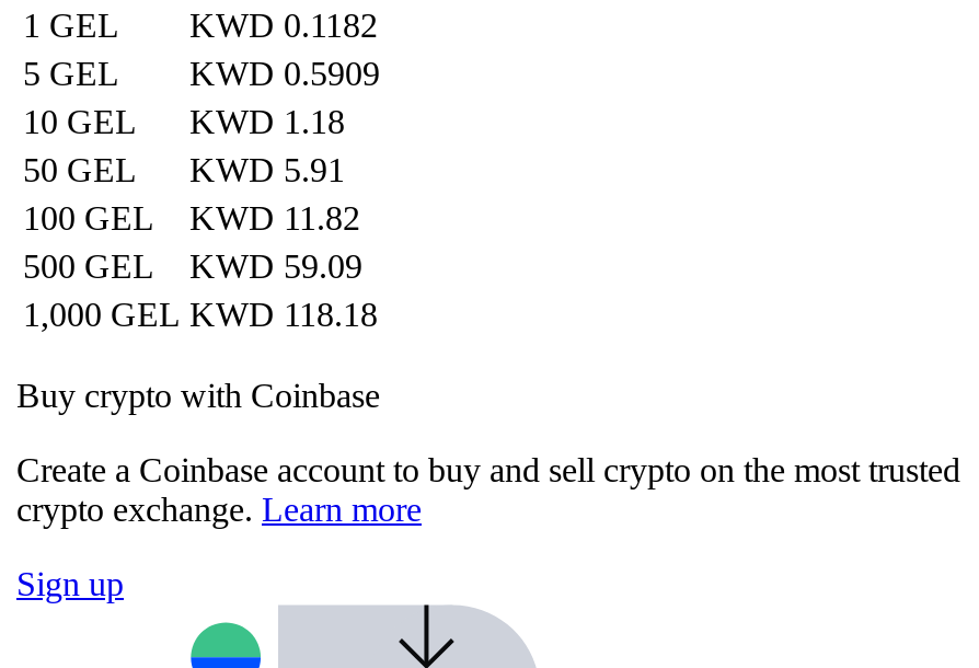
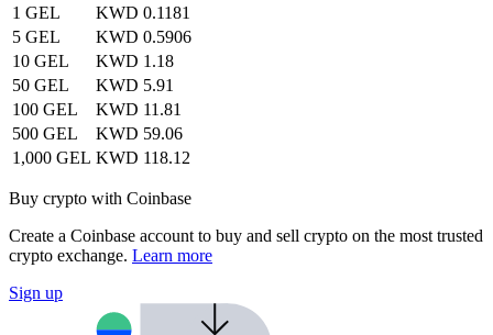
[23,7,378,44] 1 GEL KWD 0.1182 -> [12,4,190,22] 1 GEL KWD 0.1181
[23,55,380,92] 5 GEL KWD 0.5909 -> [12,28,191,46] 5 GEL KWD 0.5906
[23,200,360,237] 100 GEL KWD 11.82 -> [12,100,182,119] 100 GEL KWD 11.81
[23,248,362,285] 500 GEL KWD 59.09 -> [12,124,183,143] 500 GEL KWD 59.06
[23,296,378,333] 1,000 GEL KWD 118.18 -> [12,148,190,167] 1,000 GEL KWD 118.12

